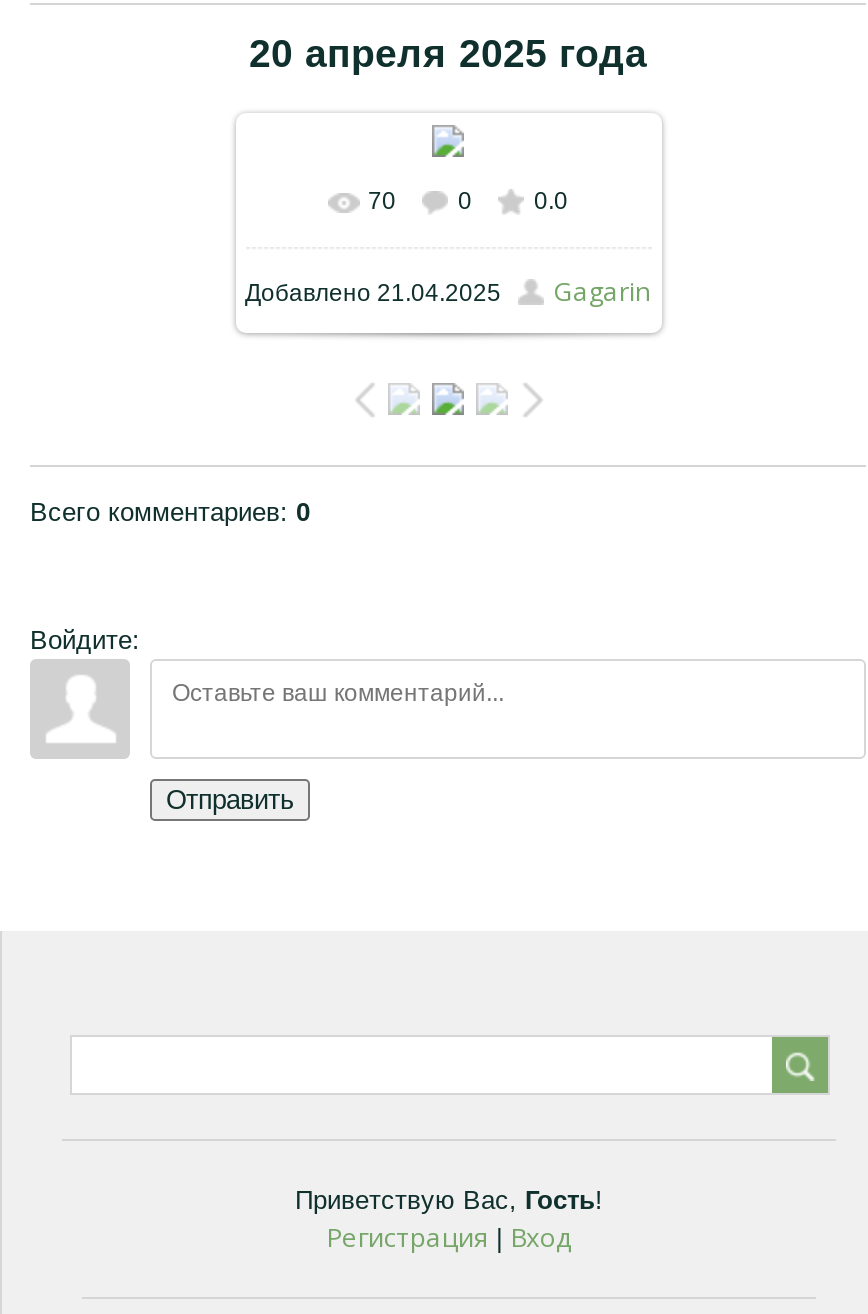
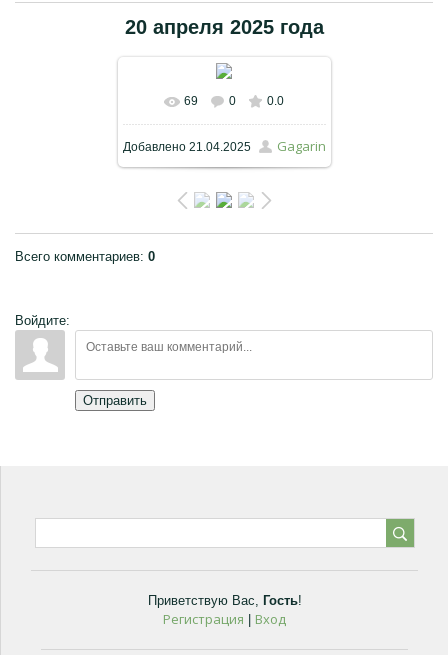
[368,187,396,215] 70 -> [184,94,198,108] 69

